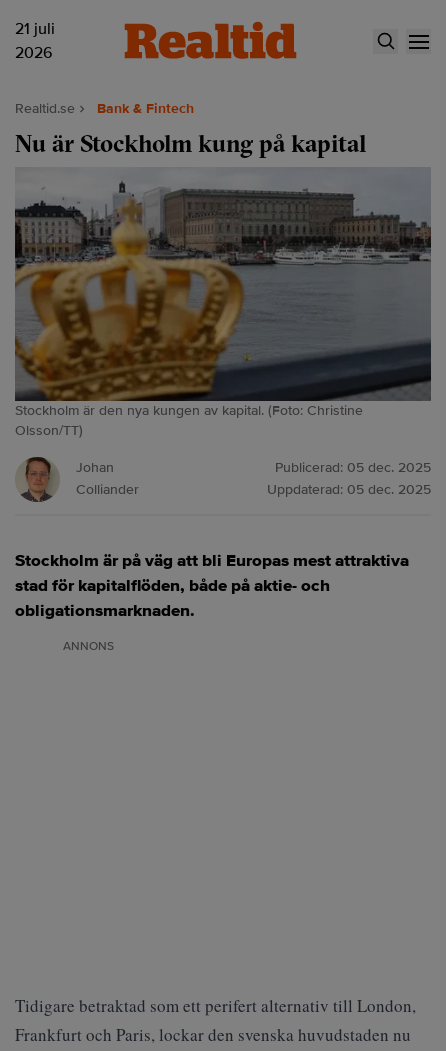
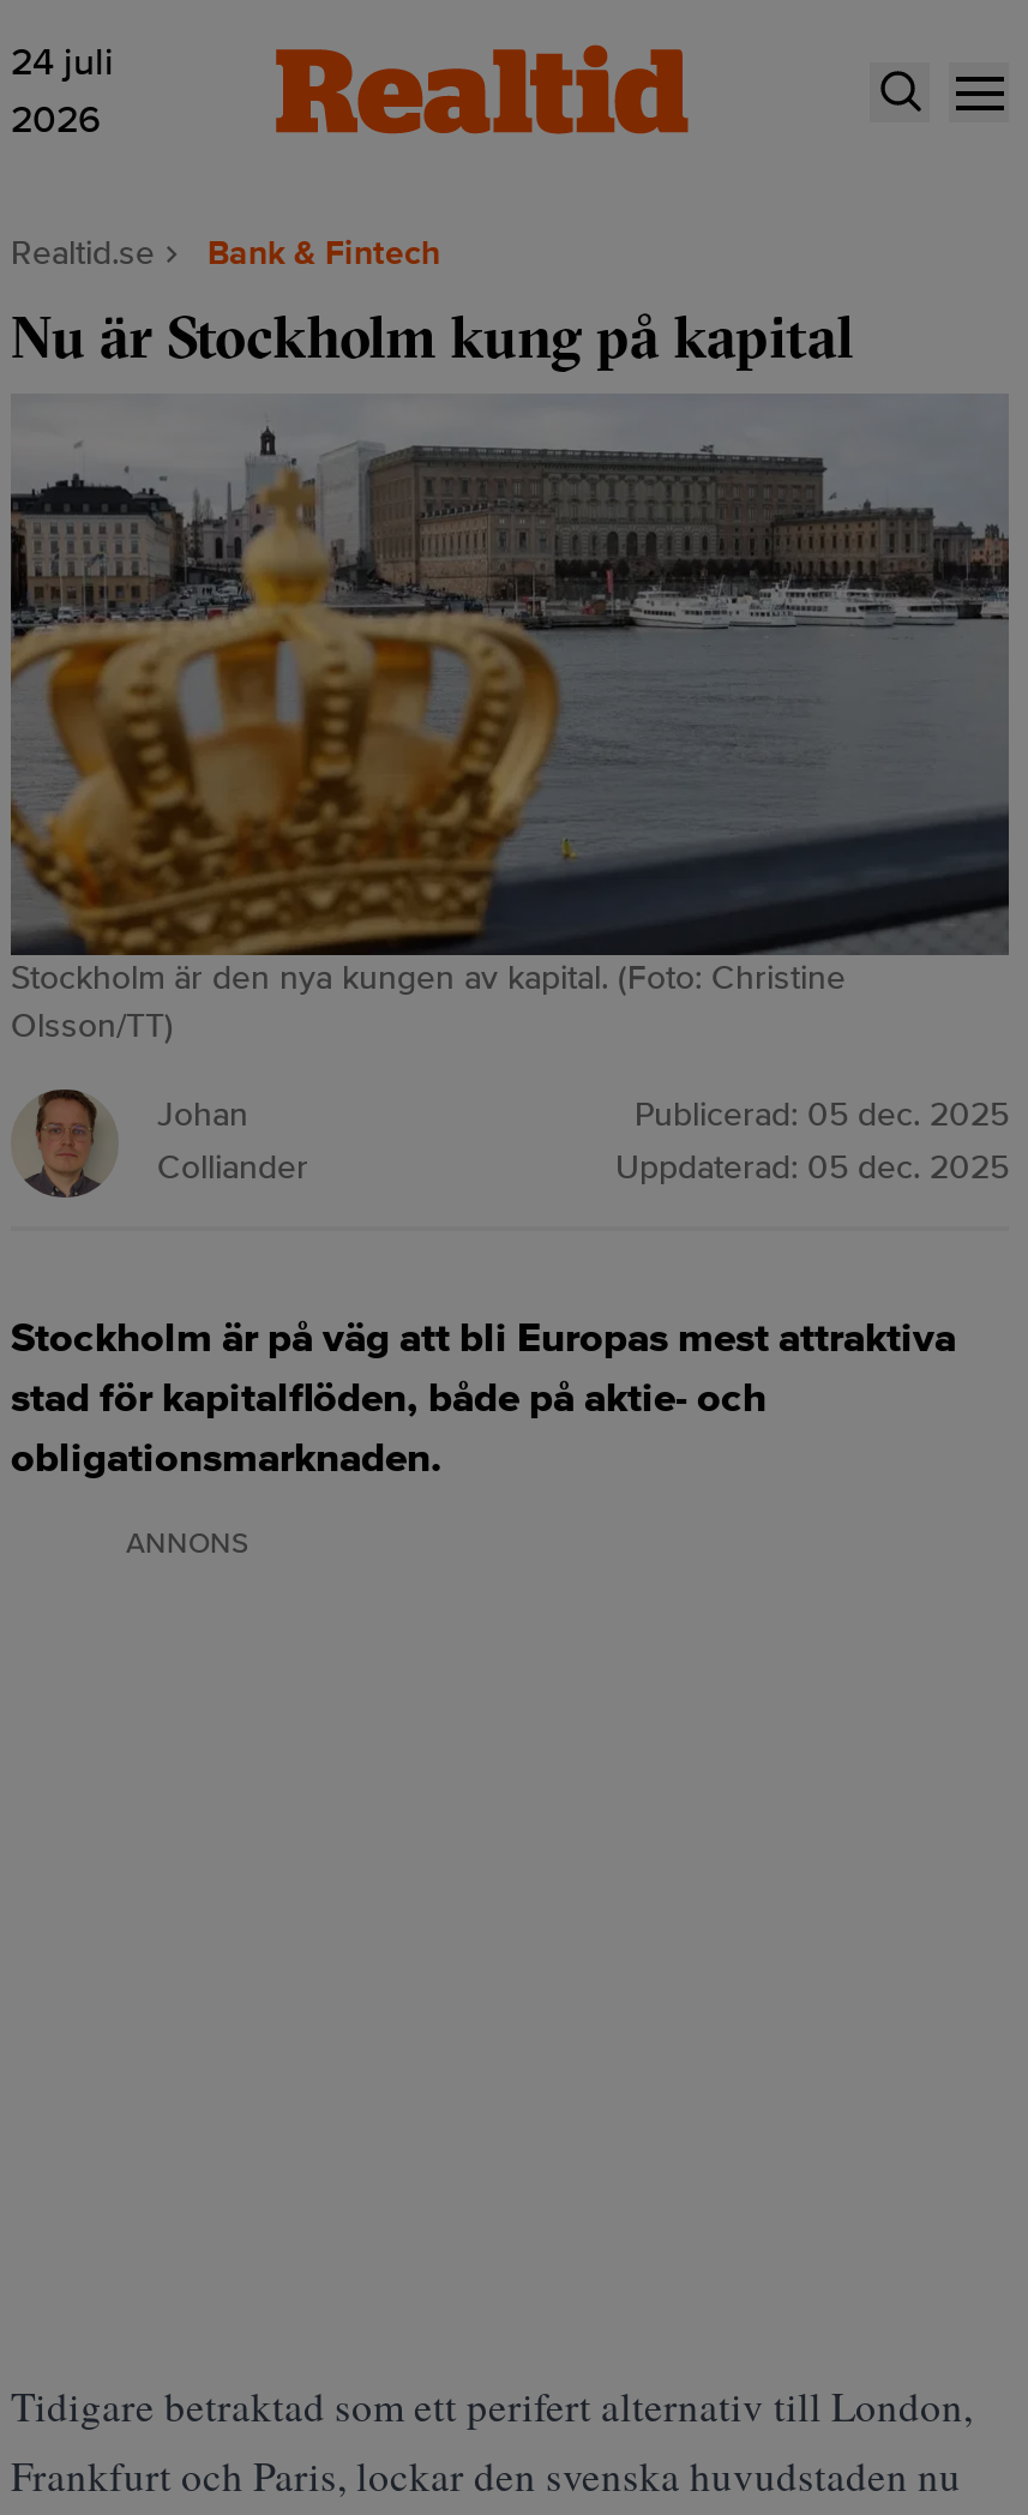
[15,19,55,39] 21 juli -> [11,38,114,86] 24 juli

